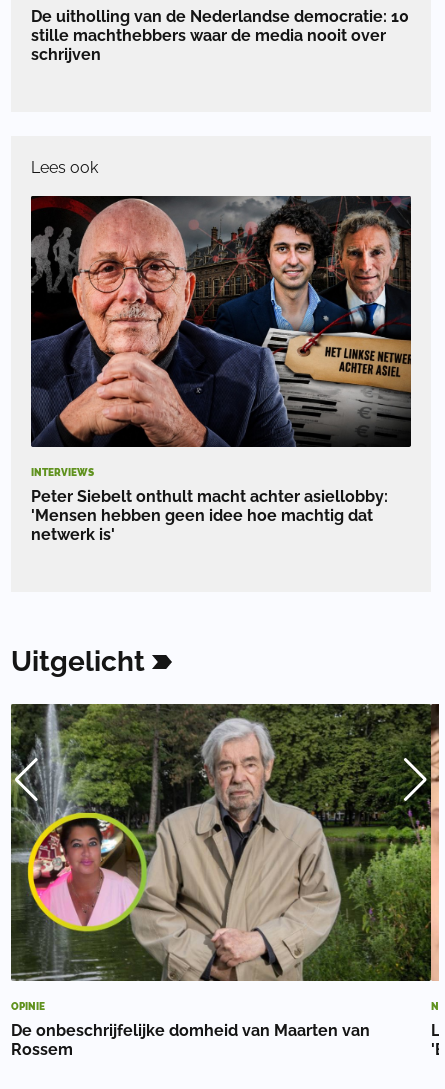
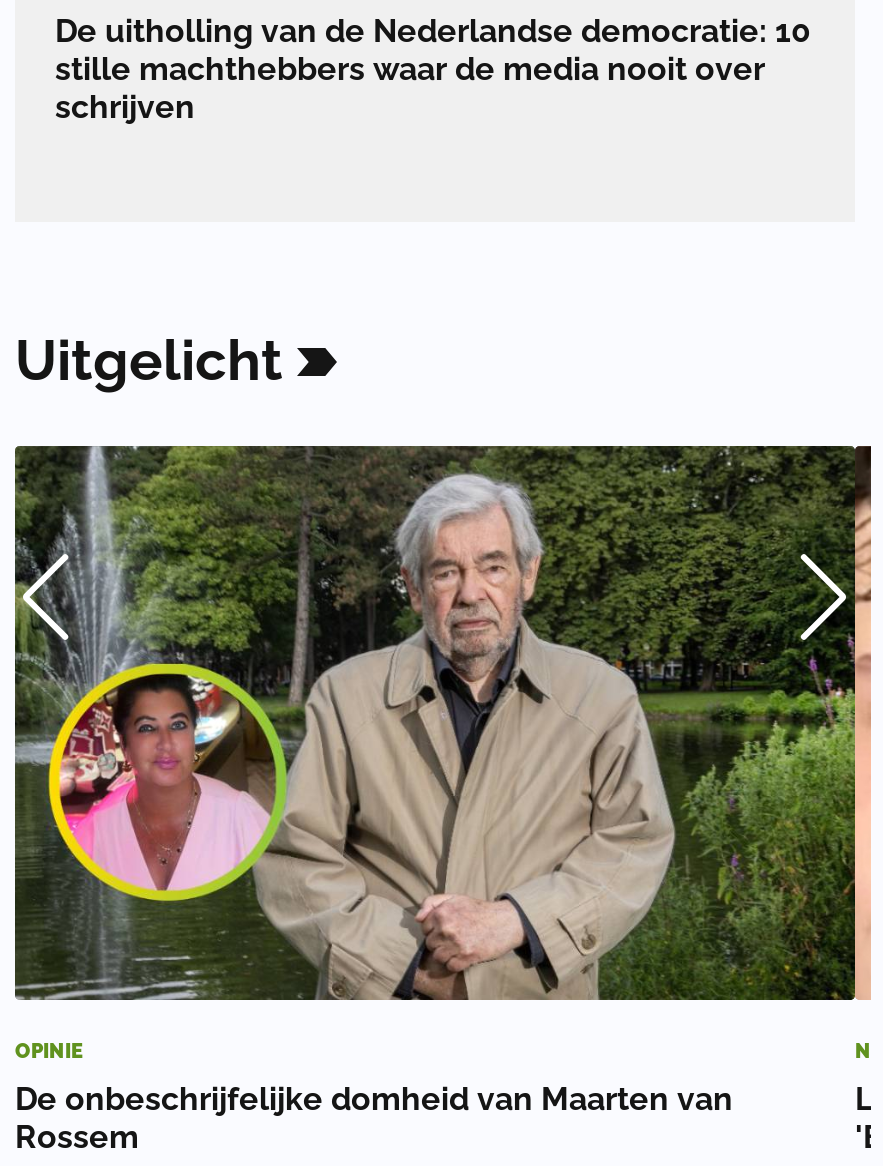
[31,158,98,177] Lees ook -> none
[30,195,412,544] [image] | INTERVIEWS | Peter Siebelt onthult macht achter asiellobby: | 'Mensen hebben geen idee hoe machtig dat | netwerk is' -> none

